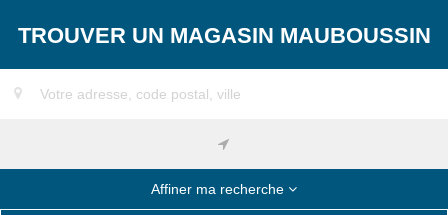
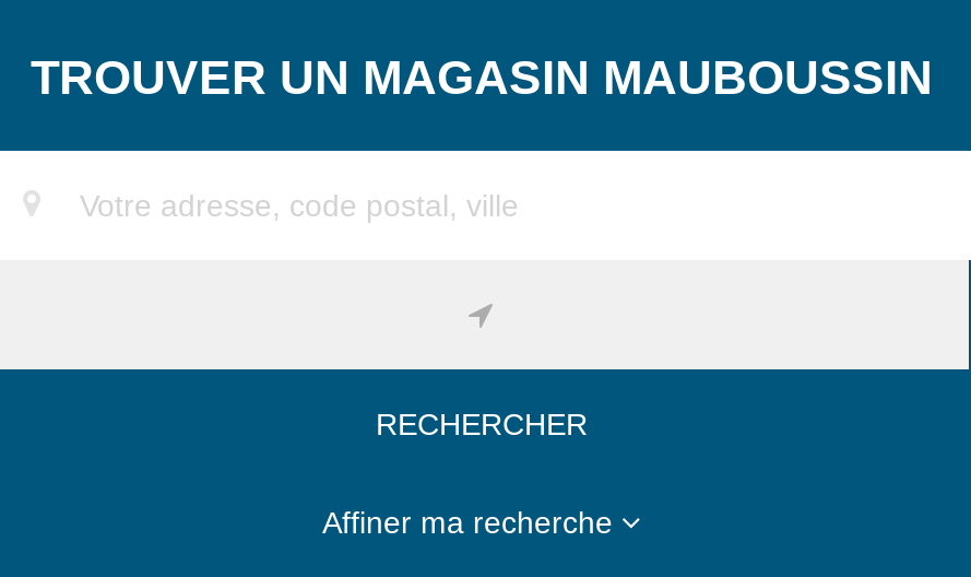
none -> [376,407,588,441] RECHERCHER

